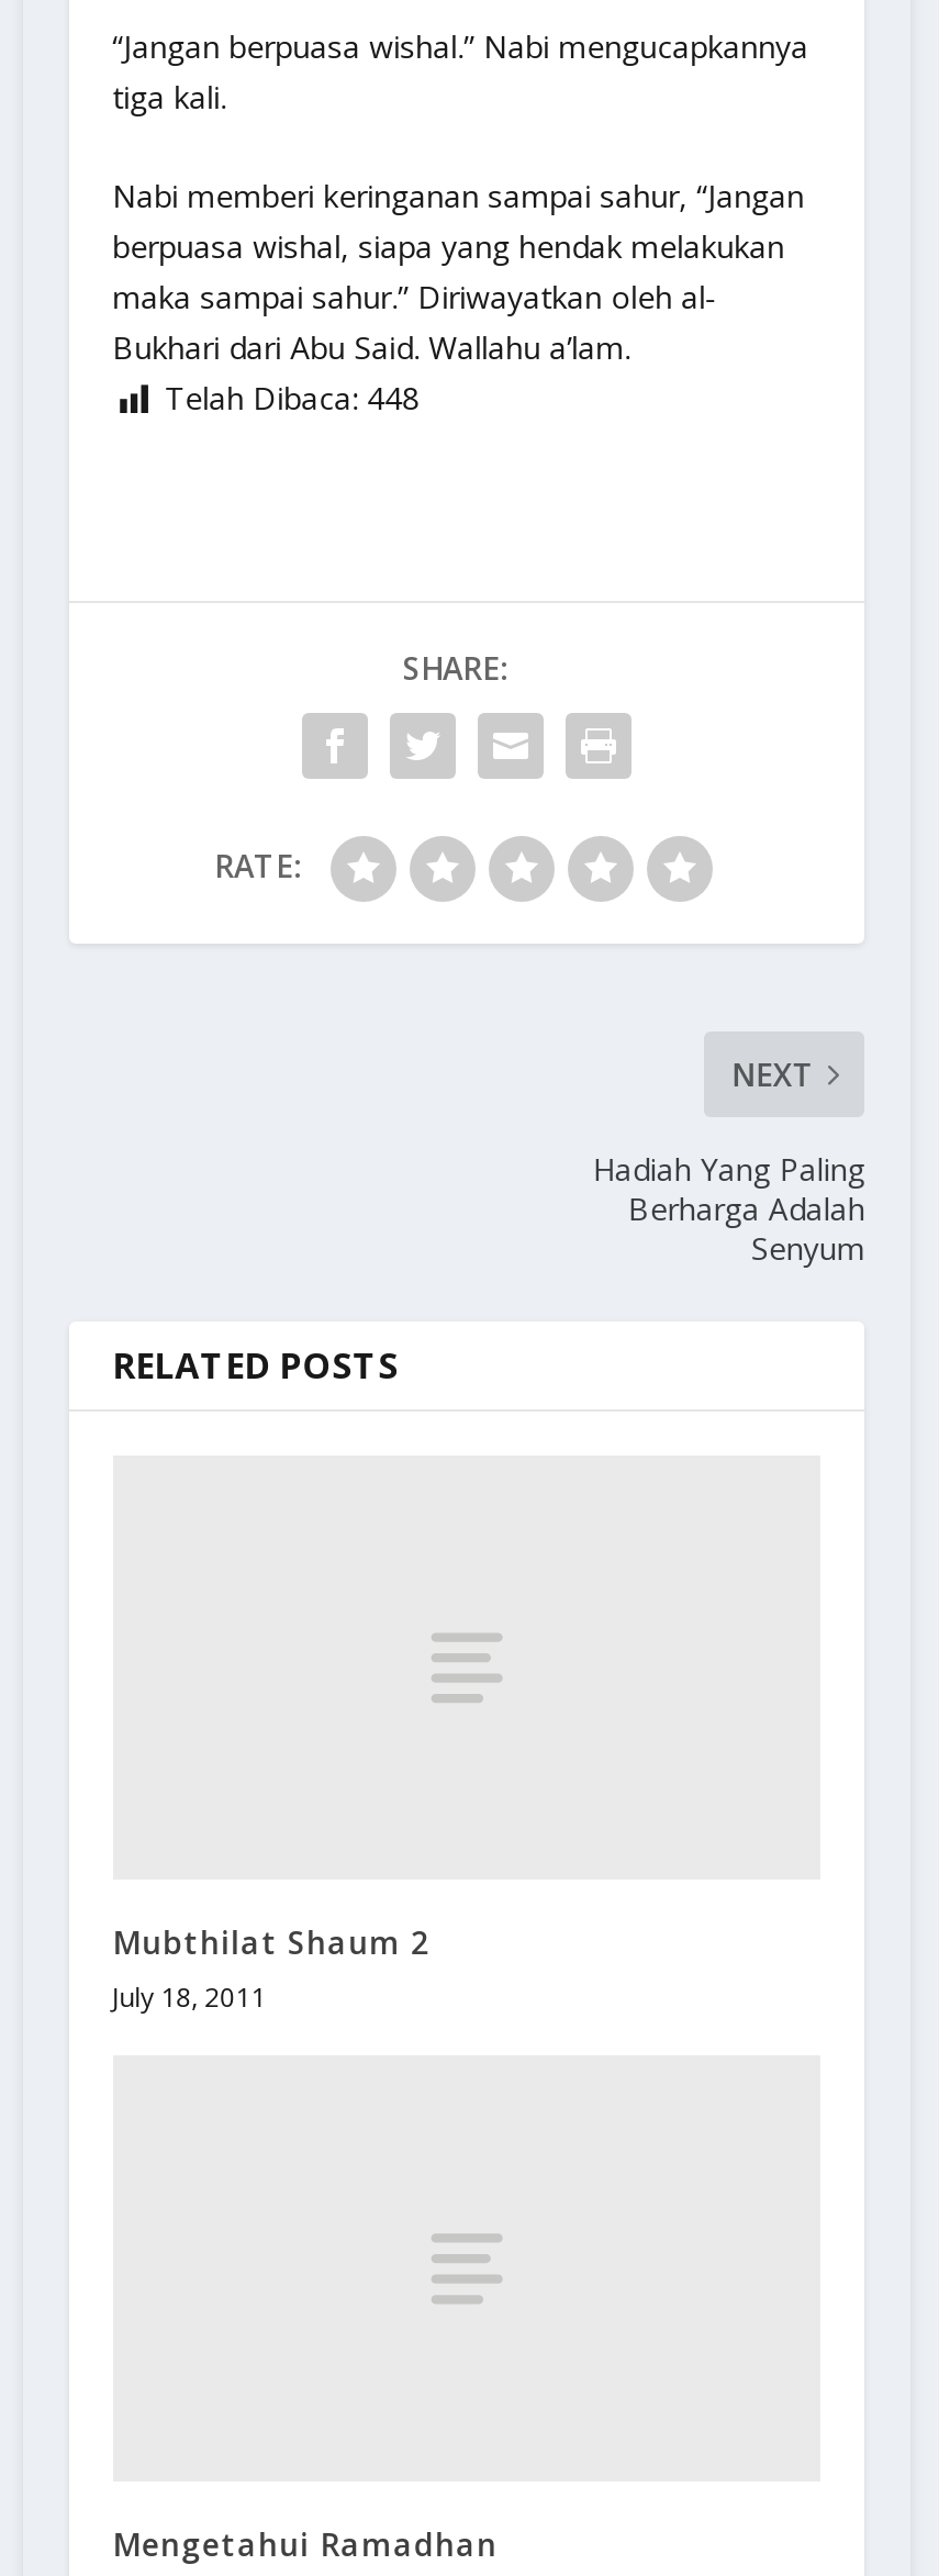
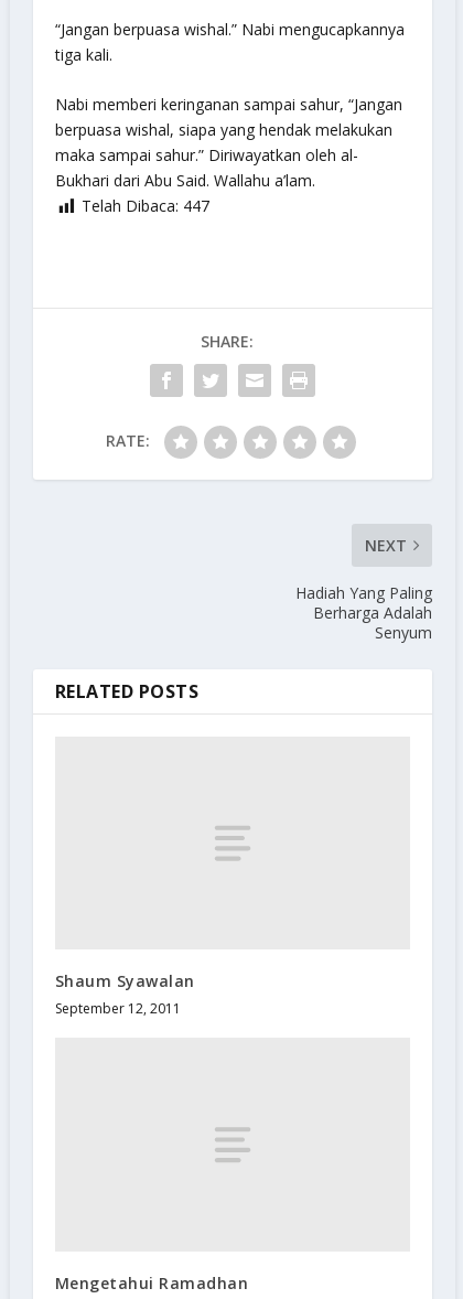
[165,377,420,419] Telah Dibaca: 448 -> [81,196,209,216] Telah Dibaca: 447
[112,1922,430,2016] Mubthilat Shaum 2 | July 18, 2011 -> [55,971,195,1018] Shaum Syawalan | September 12, 2011

